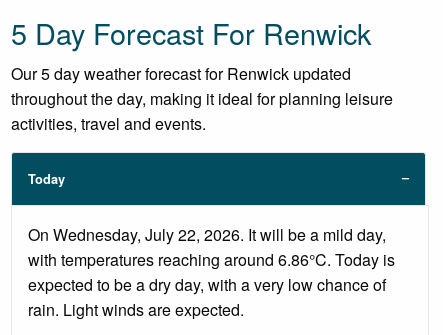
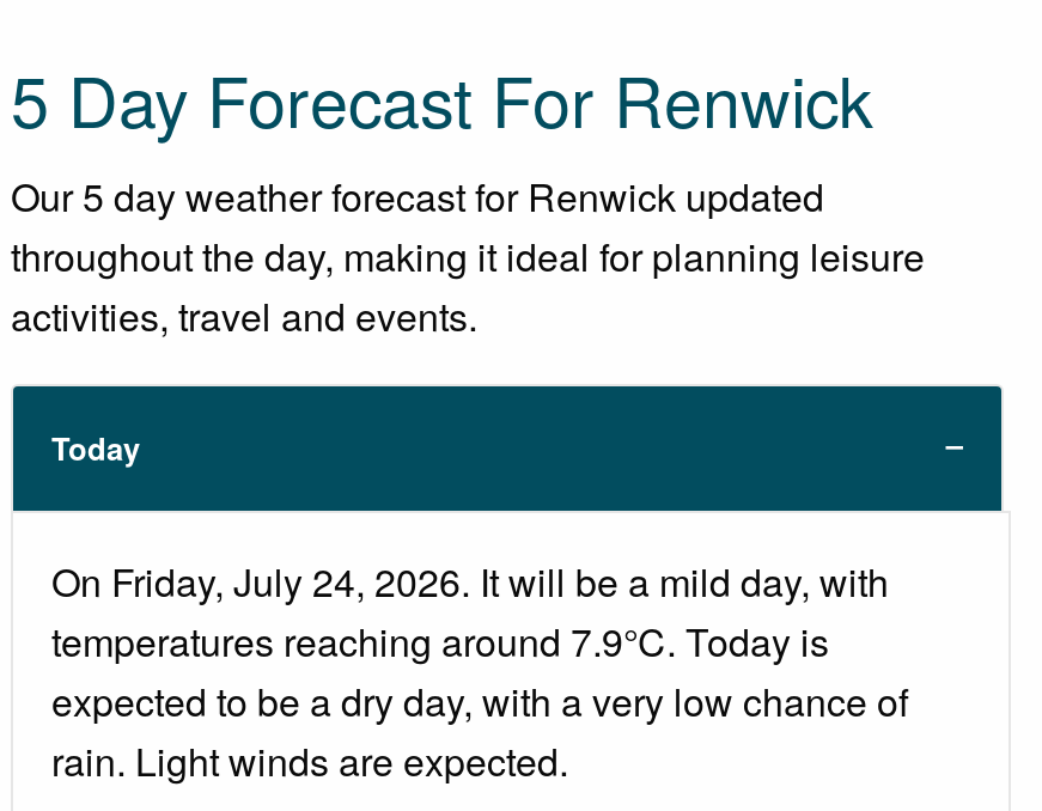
[28,223,395,271] On Wednesday, July 22, 2026. It will be a mild day, | with temperatures reaching around 6.86°C. Today is -> [51,554,889,669] On Friday, July 24, 2026. It will be a mild day, with | temperatures reaching around 7.9°C. Today is

